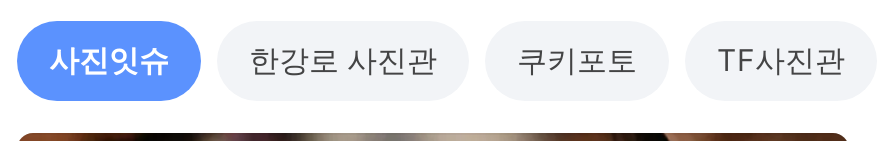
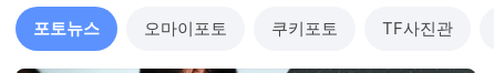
[49,41,437,79] 사진잇슈 | 한강로 사진관 -> [33,18,227,39] 포토뉴스 | 오마이포토

